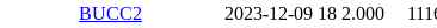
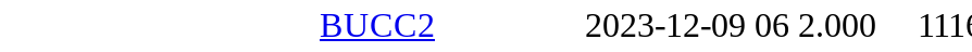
[224,4,384,24] 2023-12-09 18 2.000 -> [585,7,876,44] 2023-12-09 06 2.000

